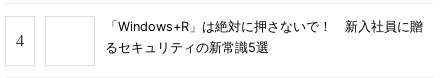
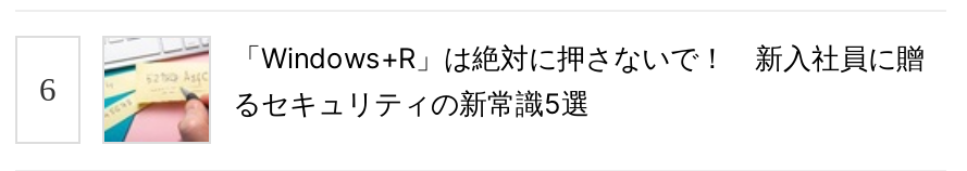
none -> [102,37,211,145] [image]

